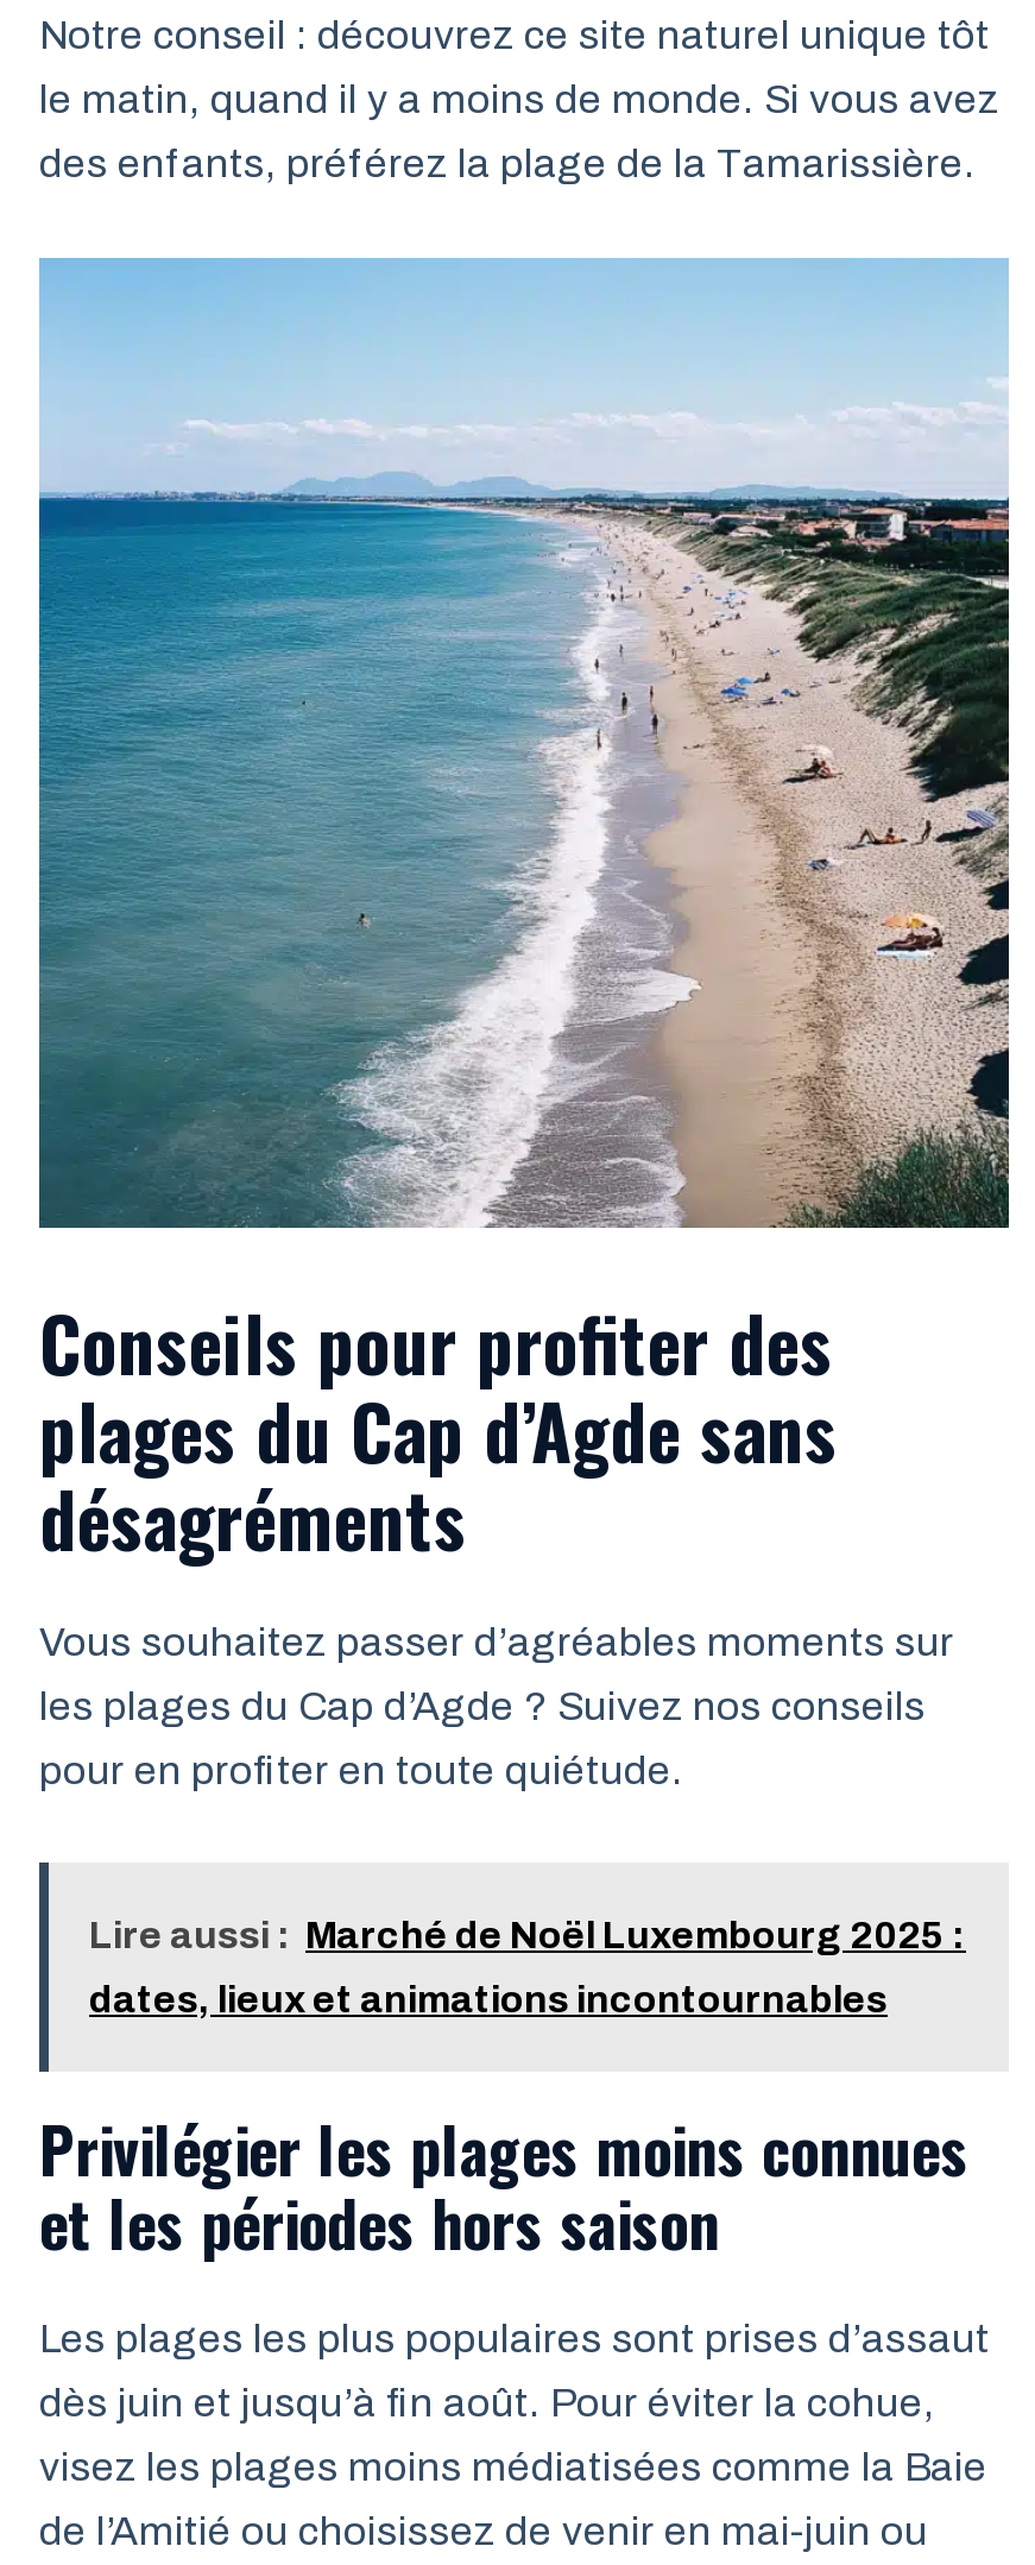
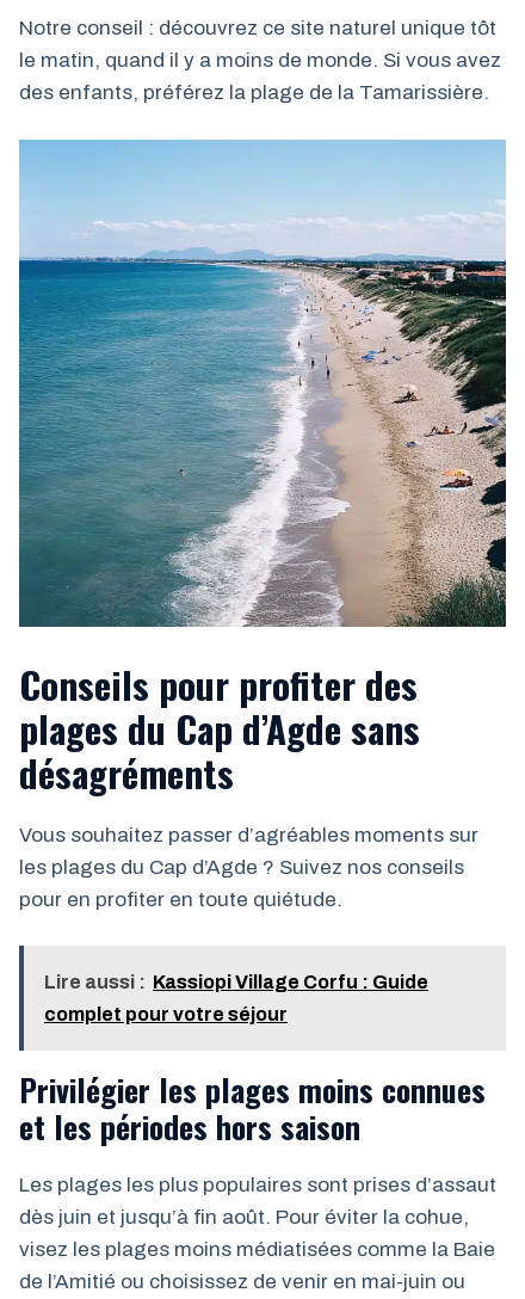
[89,1915,966,1955] Lire aussi : Marché de Noël Luxembourg 2025 : -> [44,972,428,992] Lire aussi : Kassiopi Village Corfu : Guide
[89,1979,888,2019] dates, lieux et animations incontournables -> [44,1004,288,1024] complet pour votre séjour

